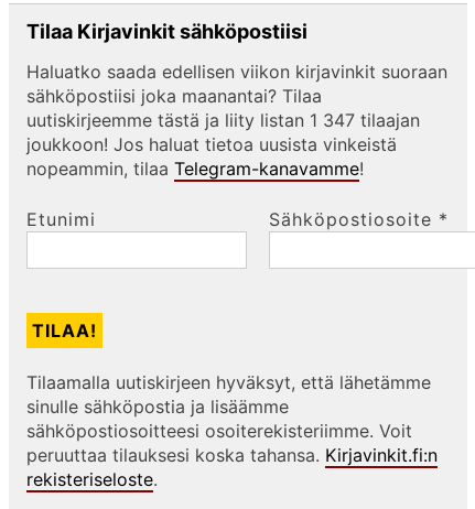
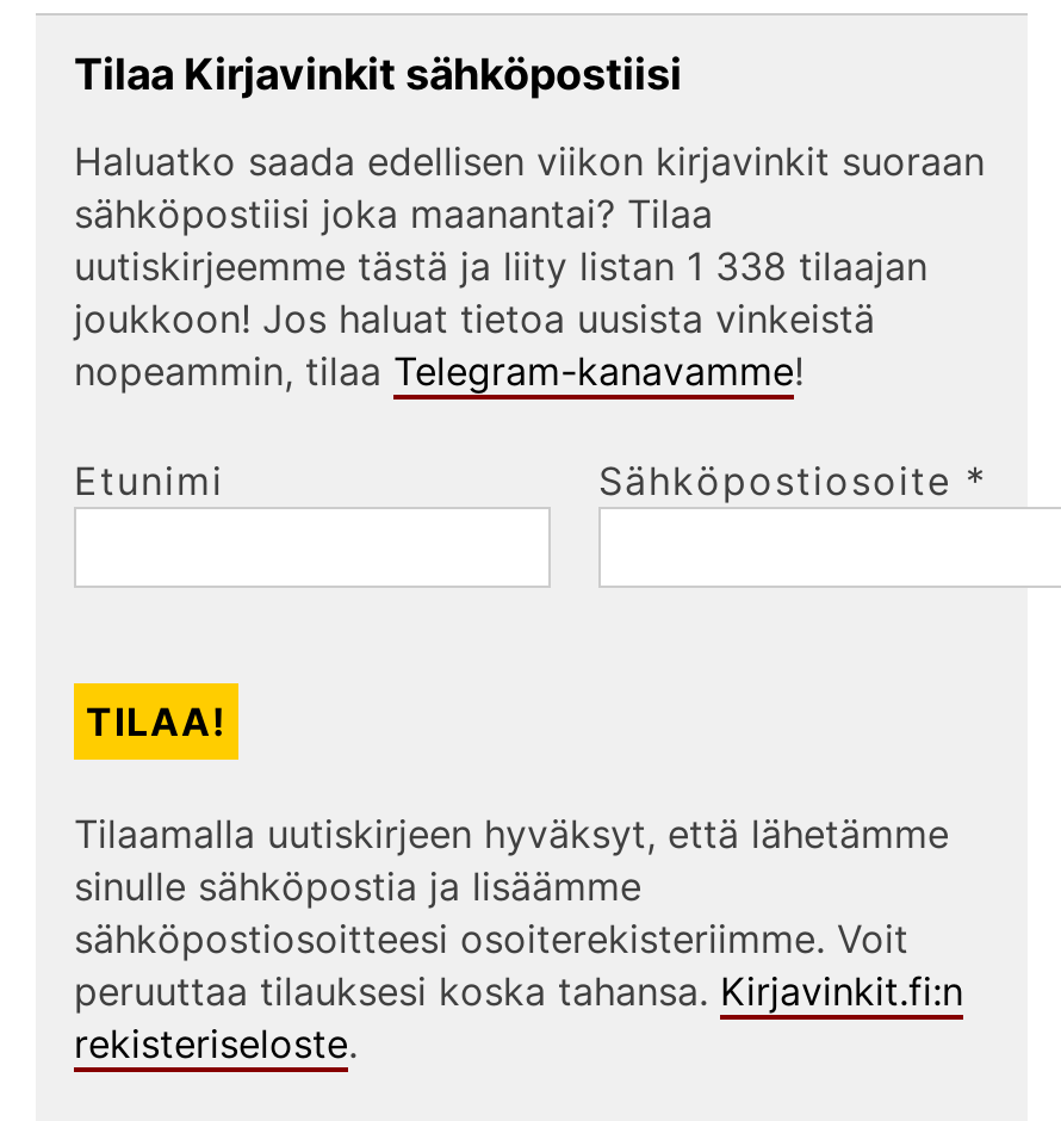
[26,109,420,131] uutiskirjeemme tästä ja liity listan 1 347 tilaajan -> [74,242,927,290] uutiskirjeemme tästä ja liity listan 1 338 tilaajan

